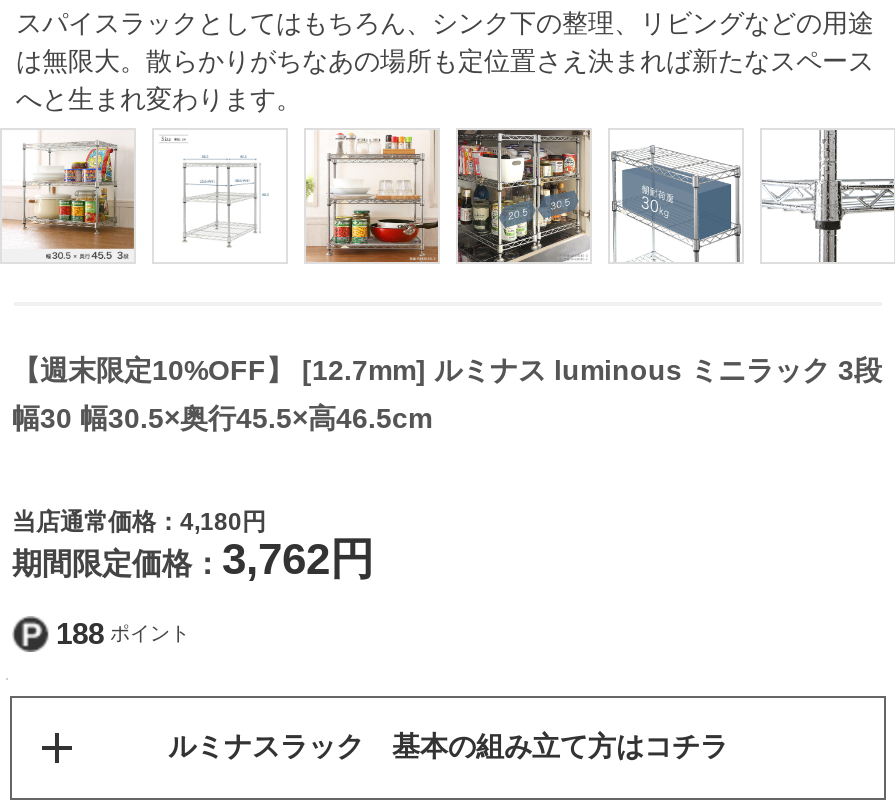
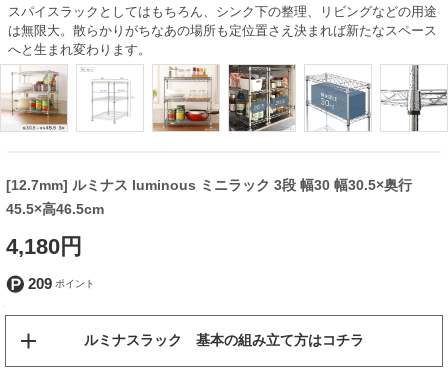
[12,353,882,385] 【週末限定10%OFF】 [12.7mm] ルミナス luminous ミニラック 3段 -> [6,177,412,193] [12.7mm] ルミナス luminous ミニラック 3段 幅30 幅30.5×奥行
[12,401,432,433] 幅30 幅30.5×奥行45.5×高46.5cm -> [6,201,104,217] 45.5×高46.5cm
[12,507,374,583] 当店通常価格：4,180円 | 期間限定価格：3,762円 -> [6,234,82,259] 4,180円
[56,615,104,649] 188 -> [28,275,52,292] 209

